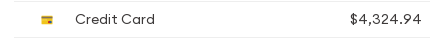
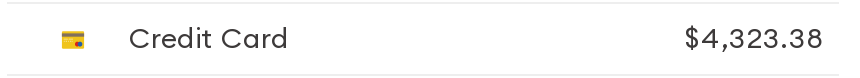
[350,10,422,28] $4,324.94 -> [685,20,823,56] $4,323.38

